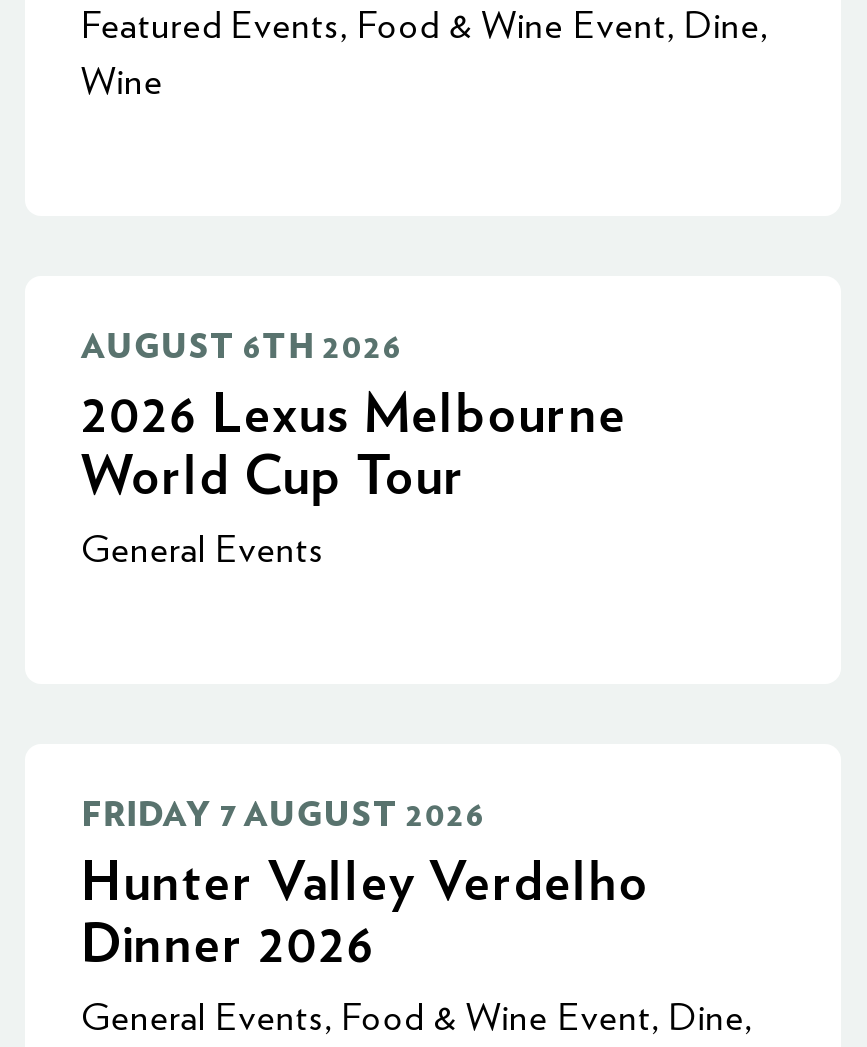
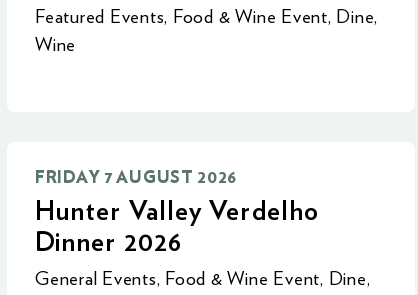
[81,330,627,570] AUGUST 6TH 2026 | 2026 Lexus Melbourne | World Cup Tour | General Events -> none

